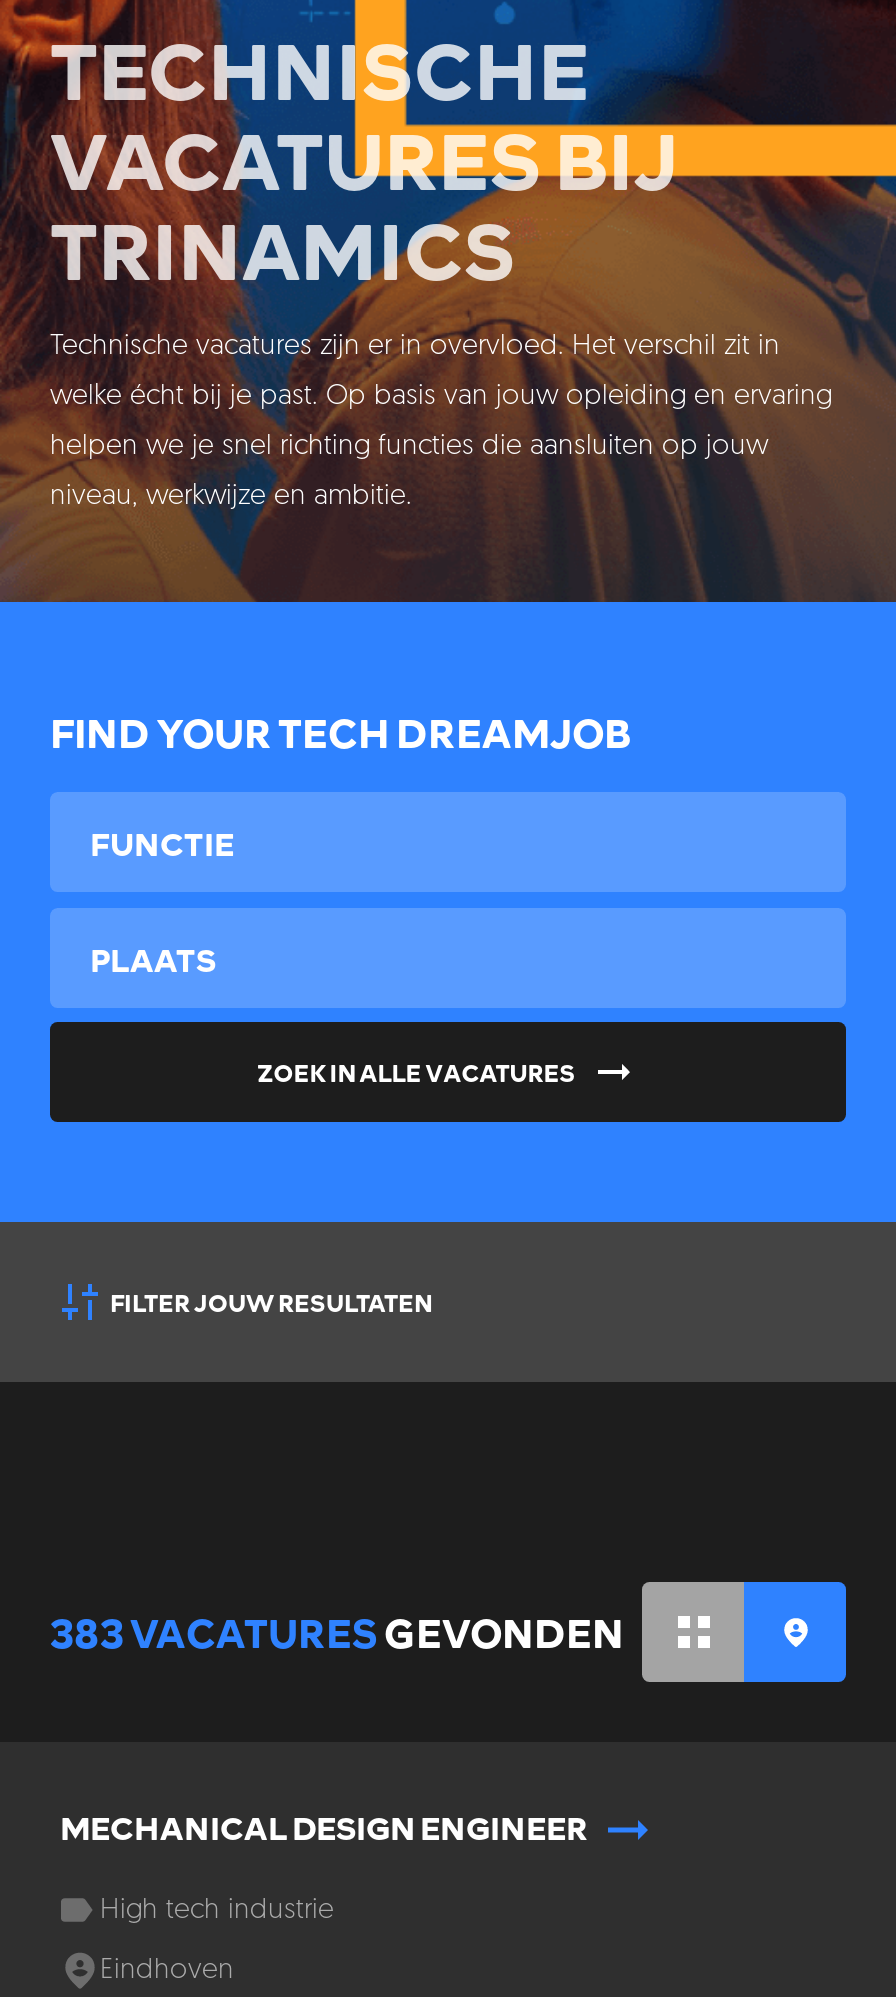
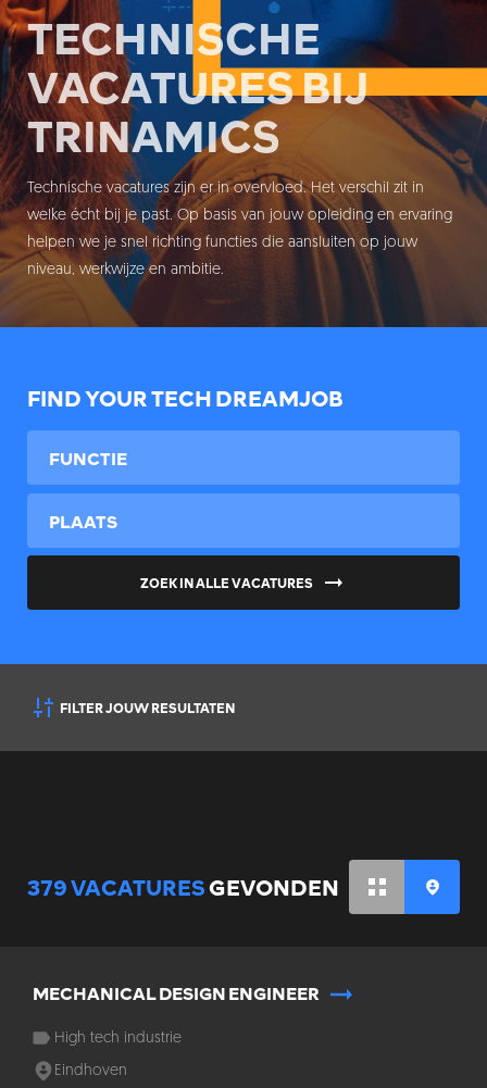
[50,1604,624,1660] 383 VACATURES GEVONDEN -> [27,872,339,902] 379 VACATURES GEVONDEN

